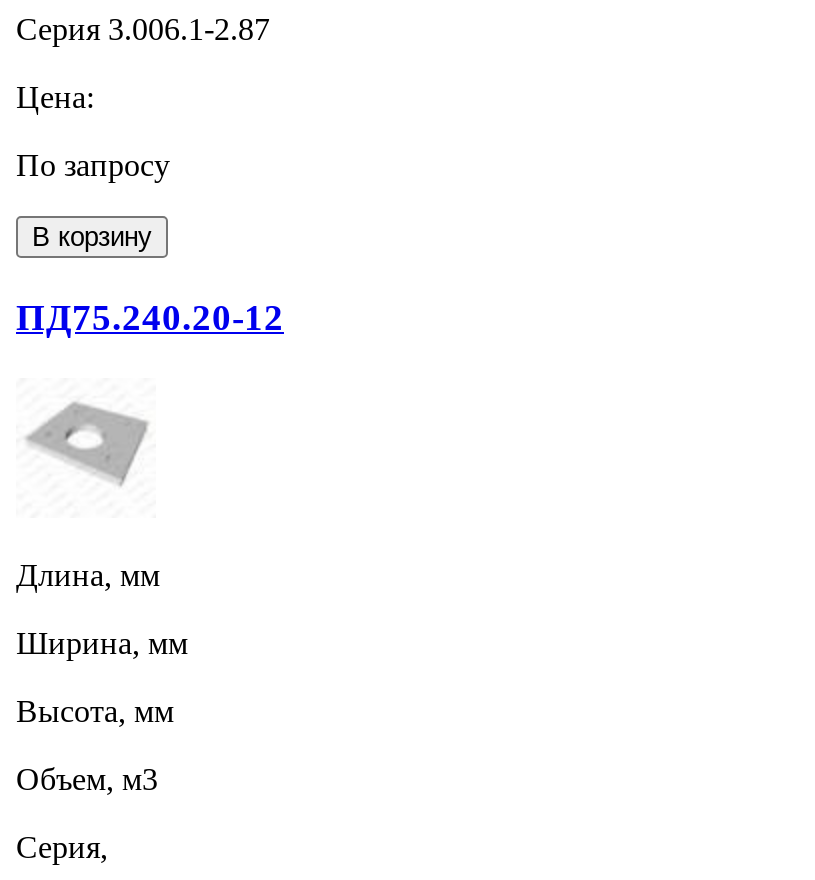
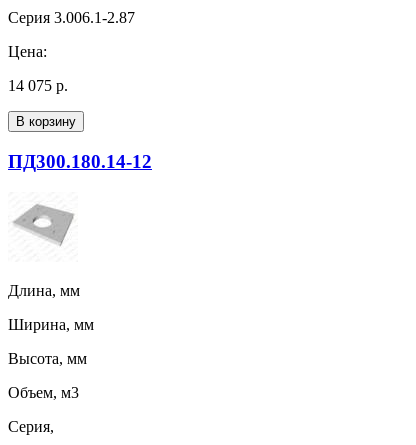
[16,149,170,183] По запросу -> [8,77,68,94] 14 075 р.
[16,296,284,338] ПД75.240.20-12 -> [8,151,152,172] ПД300.180.14-12

